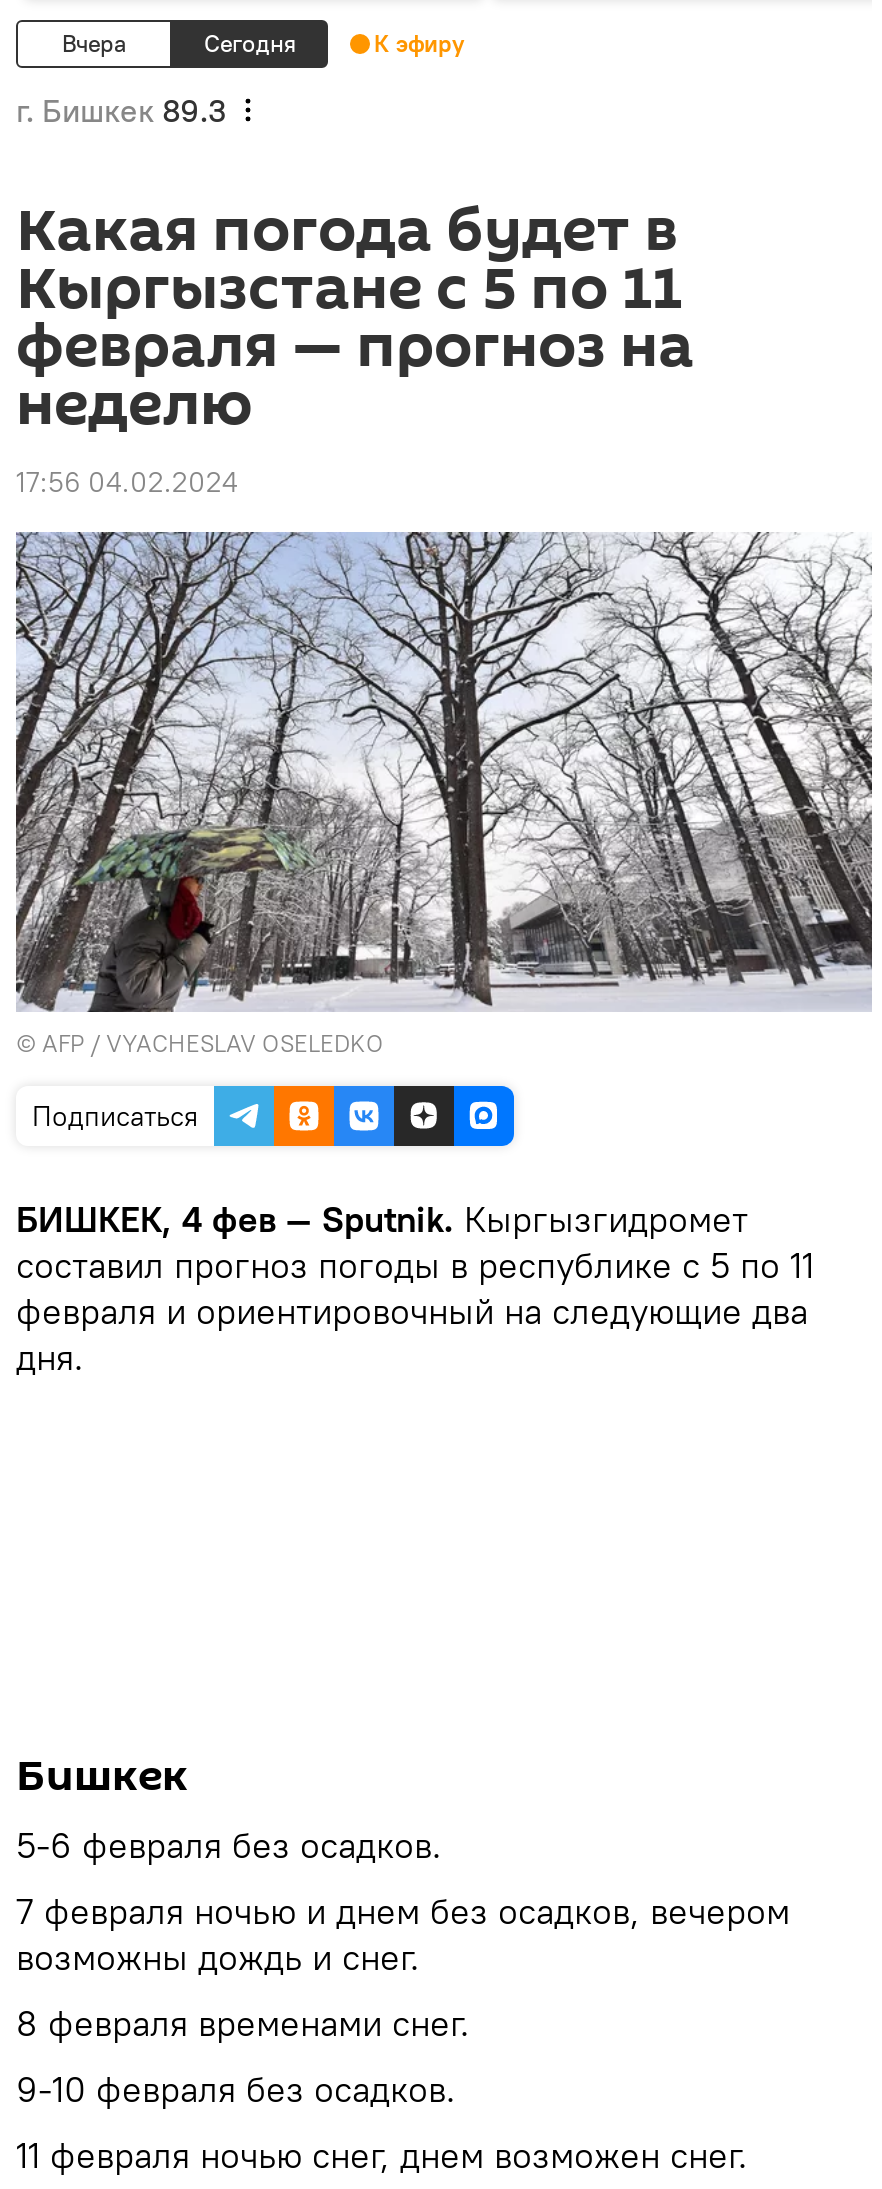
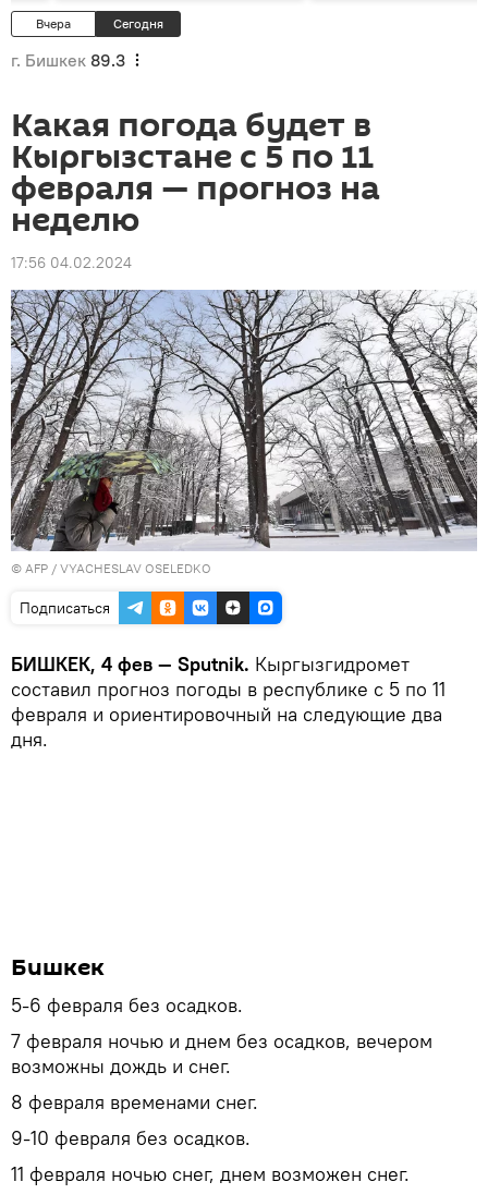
[374,28,464,58] К эфиру -> none

